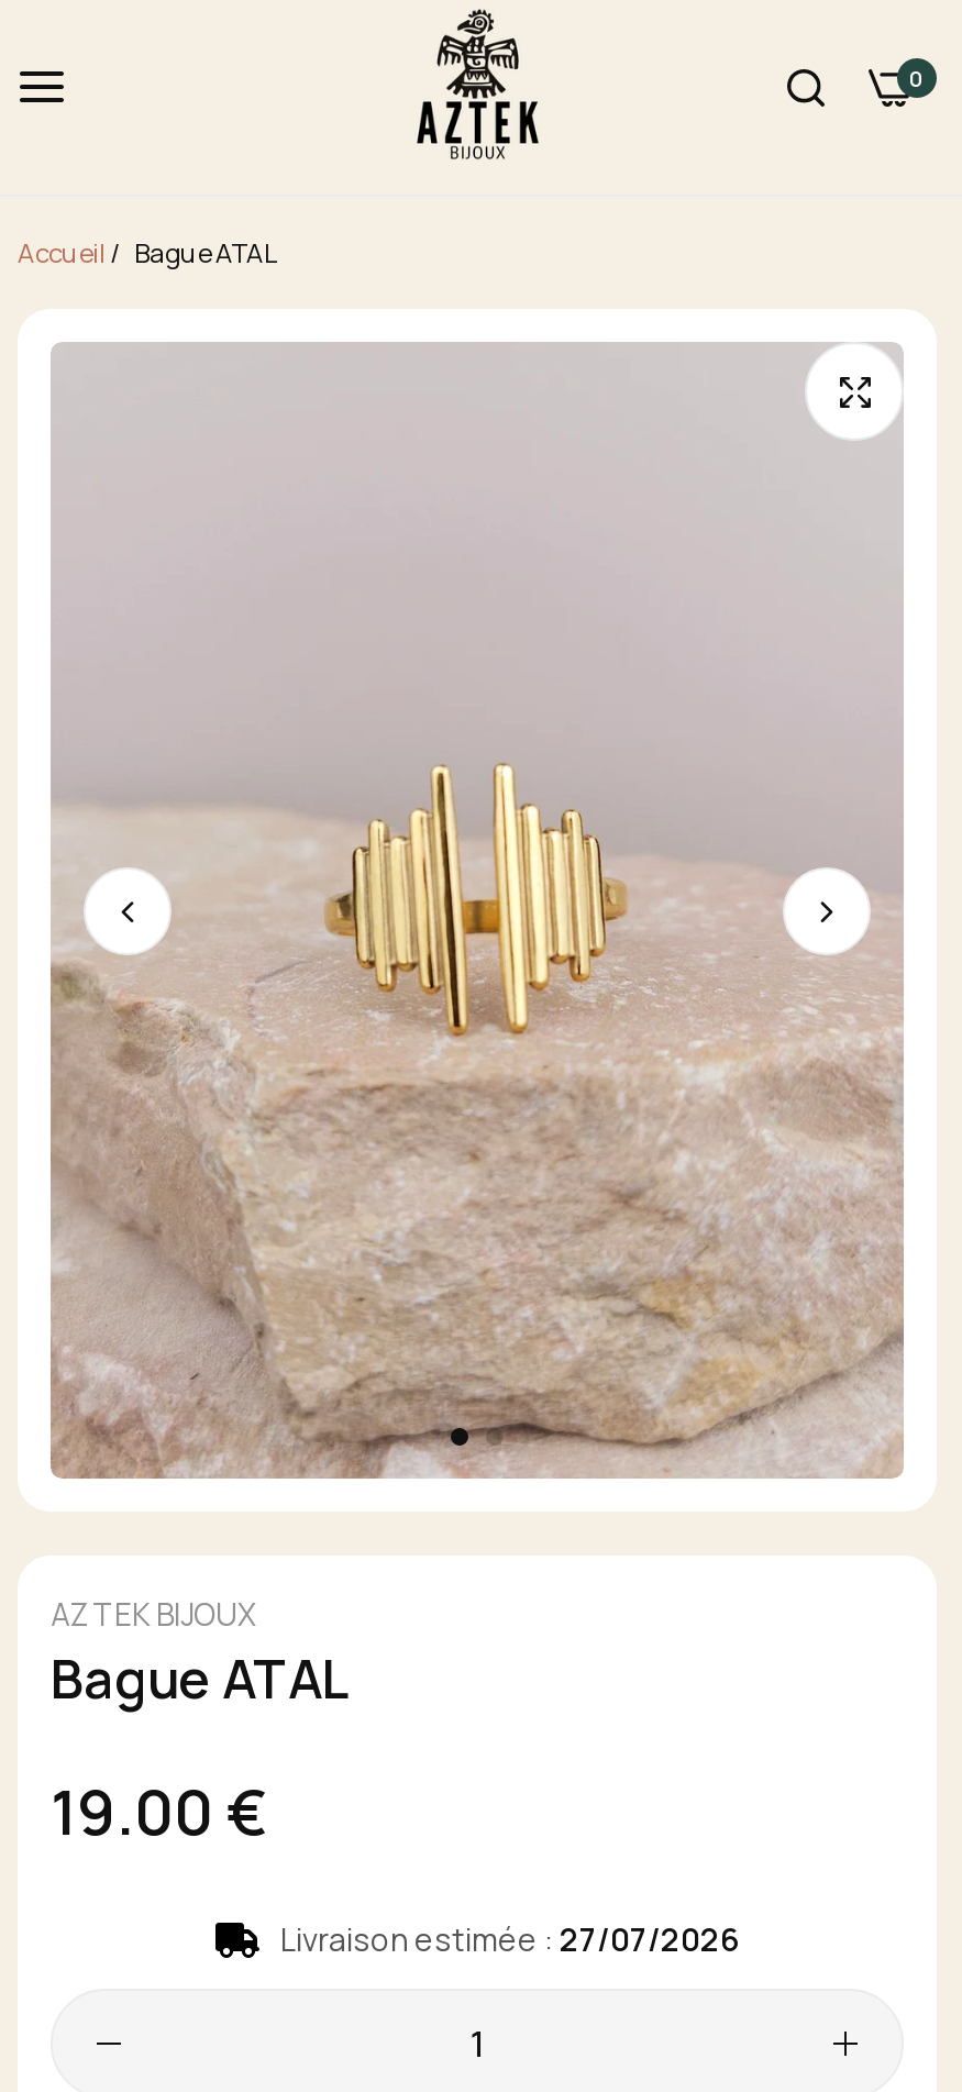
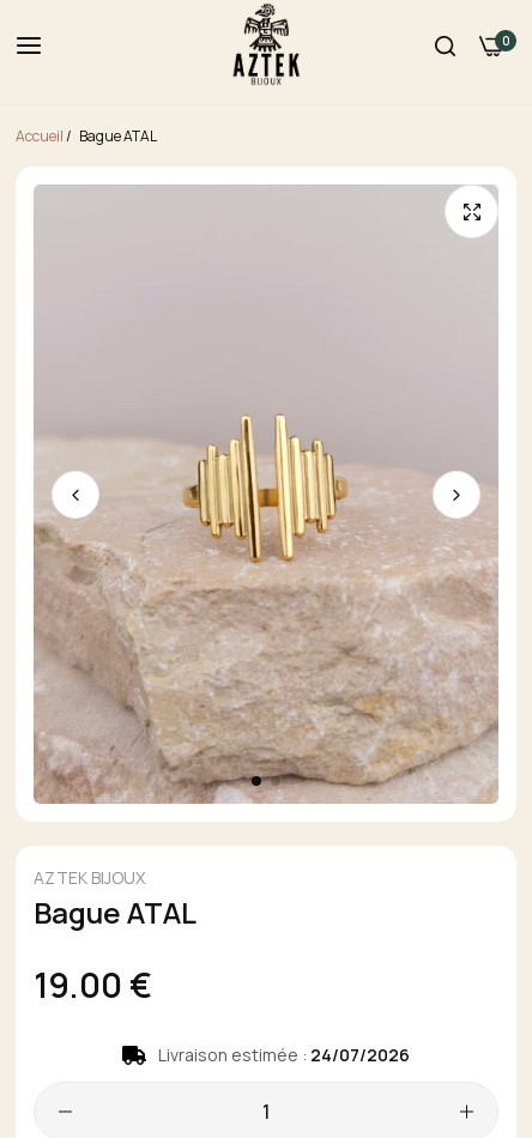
[280,1919,740,1961] Livraison estimée : 27/07/2026 -> [158,1044,410,1066] Livraison estimée : 24/07/2026

